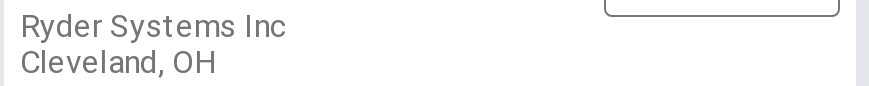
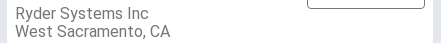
[20,44,216,82] Cleveland, OH -> [15,22,170,41] West Sacramento, CA

